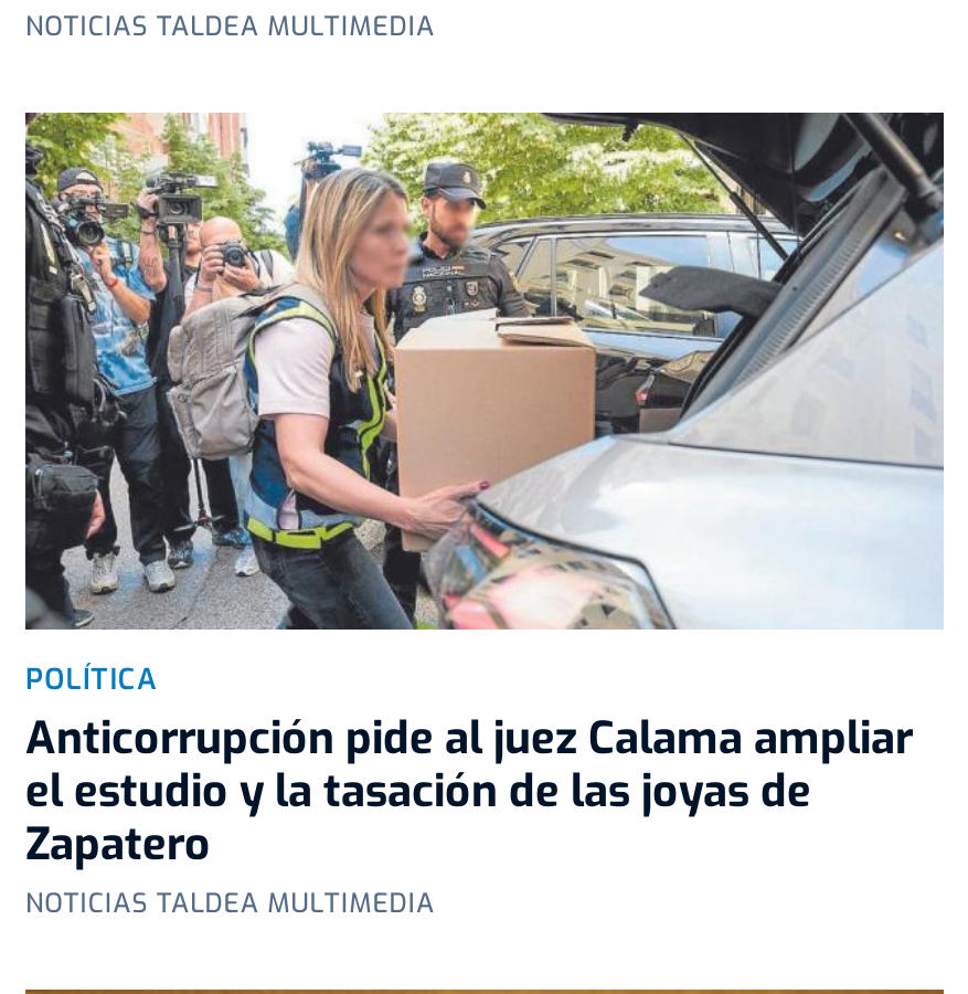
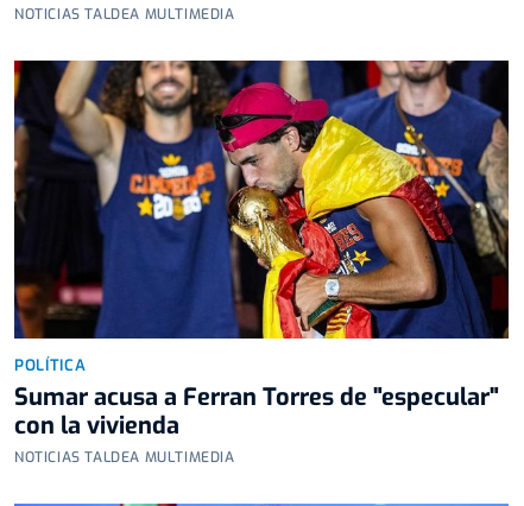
[23,110,946,874] [image] | Anticorrupción pide al juez Calama ampliar | el estudio y la tasación de las joyas de | Zapatero -> [13,59,510,441] [image] | Sumar acusa a Ferran Torres de "especular" | con la vivienda

